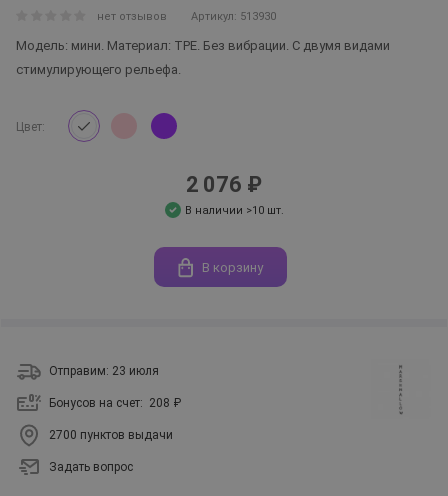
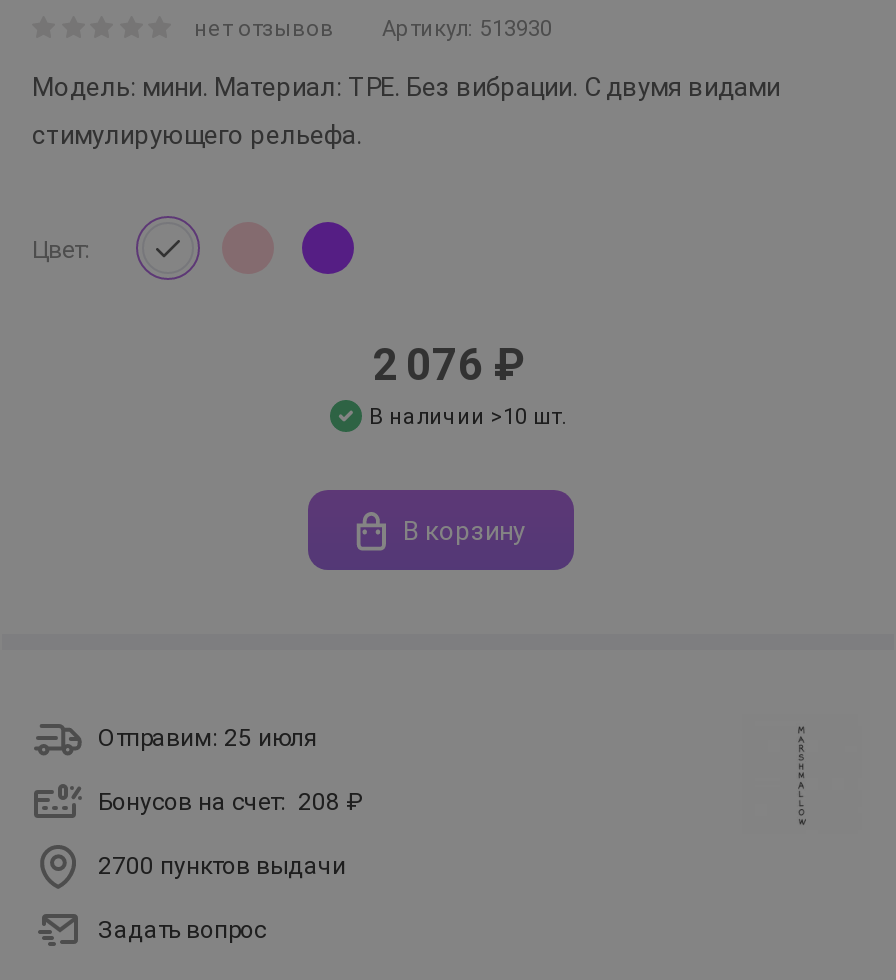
[49,364,159,378] Отправим: 23 июля -> [98,724,318,752] Отправим: 25 июля

